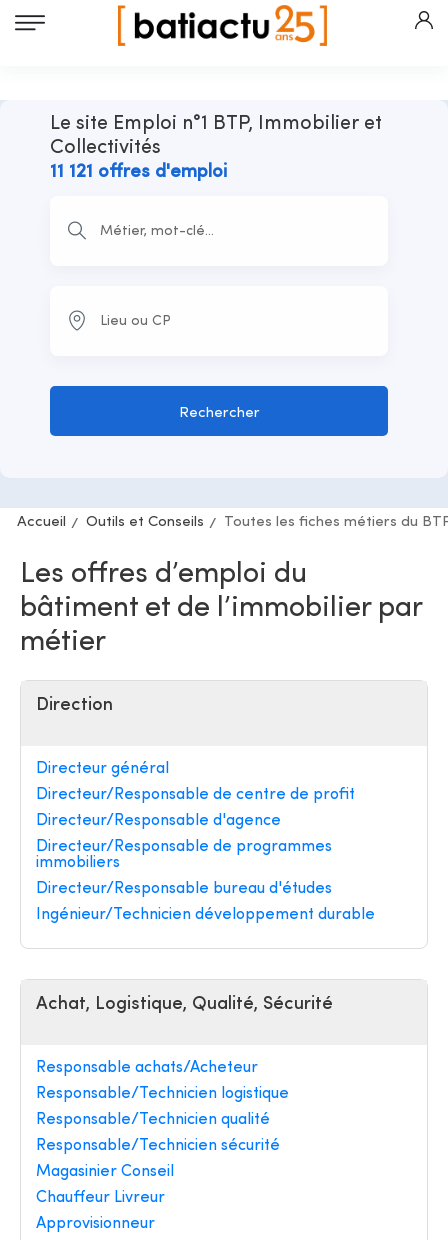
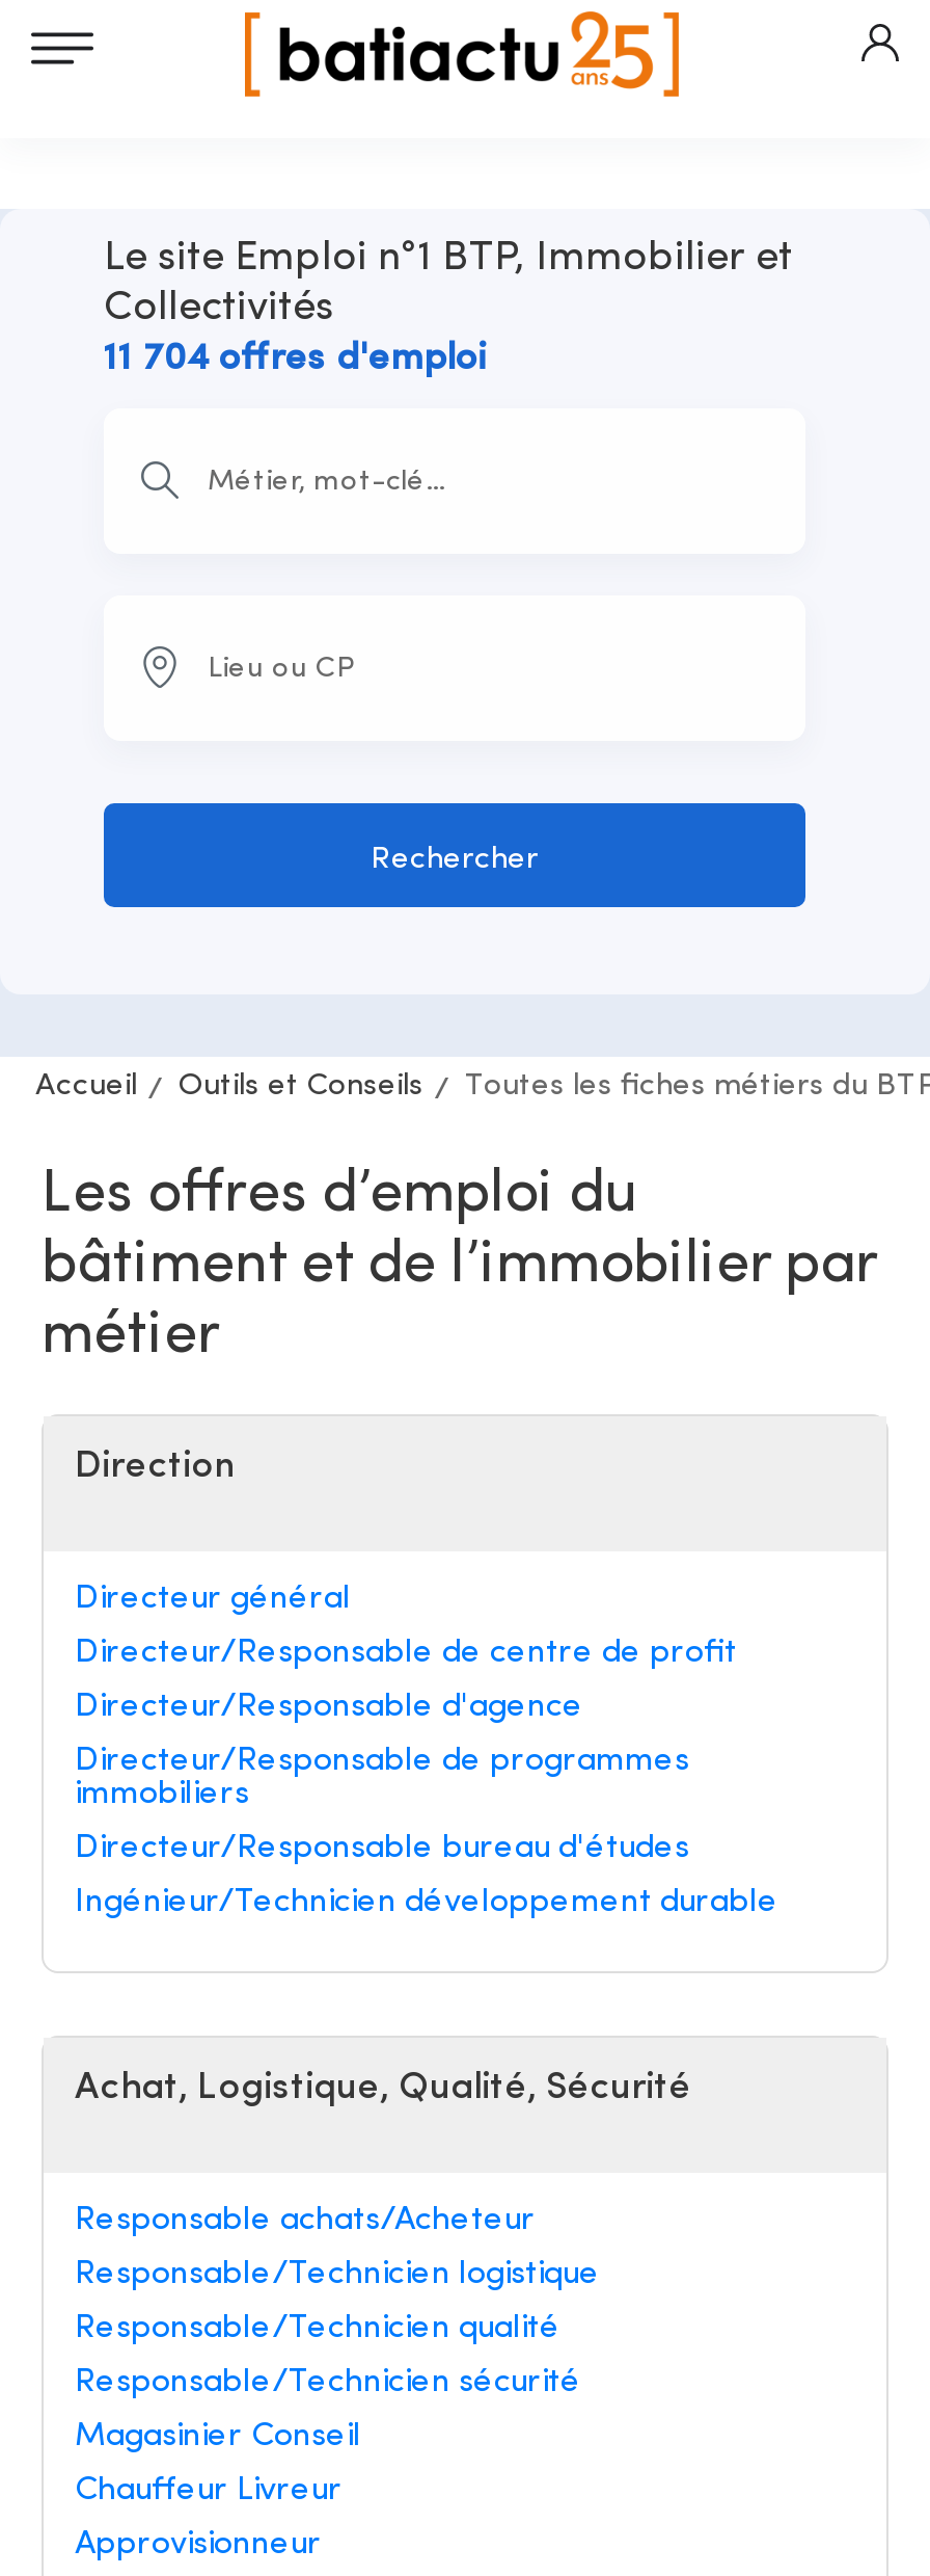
[50,163,227,182] 11 121 offres d'emploi -> [104,340,486,379] 11 704 offres d'emploi

